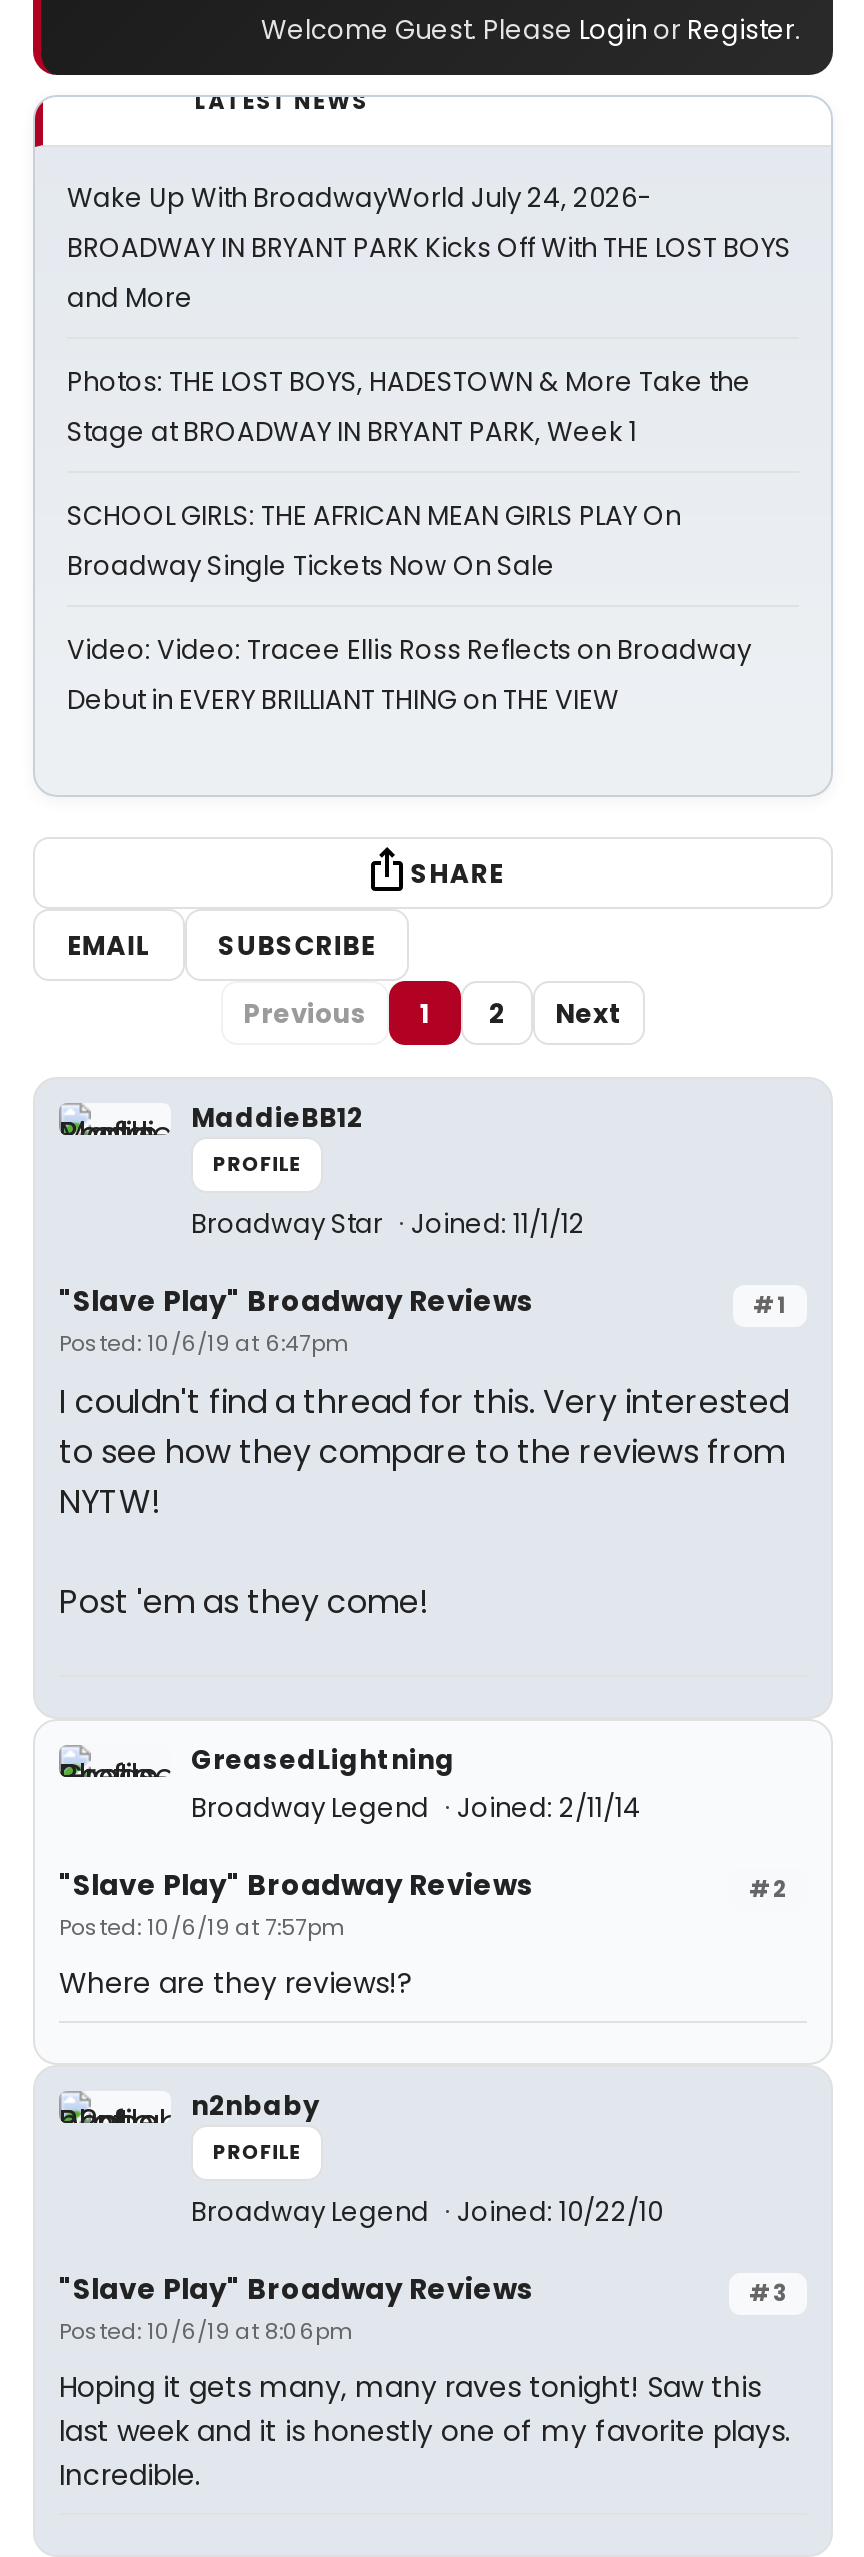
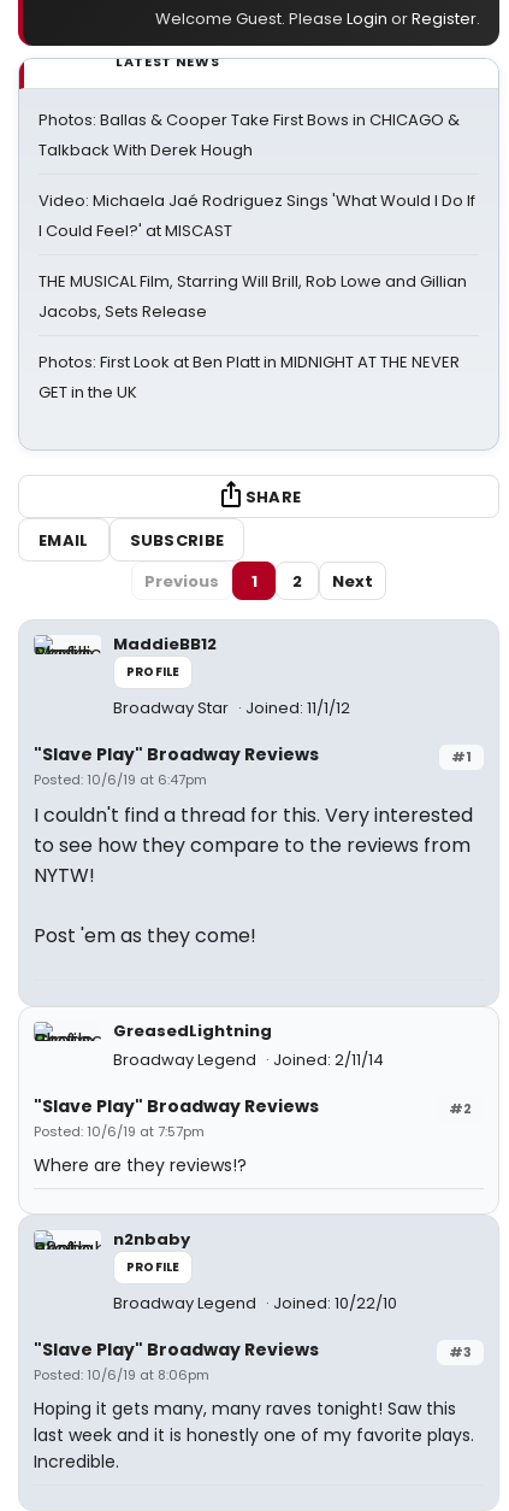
[67,179,791,317] Wake Up With BroadwayWorld July 24, 2026- | BROADWAY IN BRYANT PARK Kicks Off With THE LOST BOYS | and More -> [39,108,460,161] Photos: Ballas & Cooper Take First Bows in CHICAGO & | Talkback With Derek Hough
[67,363,751,451] Photos: THE LOST BOYS, HADESTOWN & More Take the | Stage at BROADWAY IN BRYANT PARK, Week 1 -> [39,189,475,242] Video: Michaela Jaé Rodriguez Sings 'What Would I Do If | I Could Feel?' at MISCAST
[67,497,681,585] SCHOOL GIRLS: THE AFRICAN MEAN GIRLS PLAY On | Broadway Single Tickets Now On Sale -> [39,270,467,323] THE MUSICAL Film, Starring Will Brill, Rob Lowe and Gillian | Jacobs, Sets Release
[67,631,751,719] Video: Video: Tracee Ellis Ross Reflects on Broadway | Debut in EVERY BRILLIANT THING on THE VIEW -> [39,351,460,404] Photos: First Look at Ben Platt in MIDNIGHT AT THE NEVER | GET in the UK

